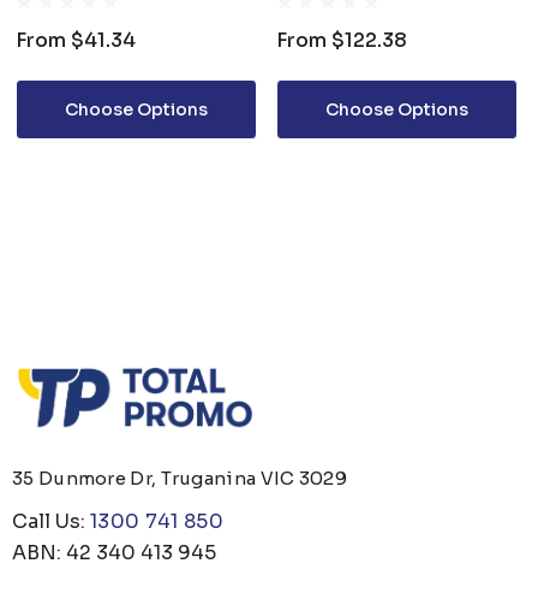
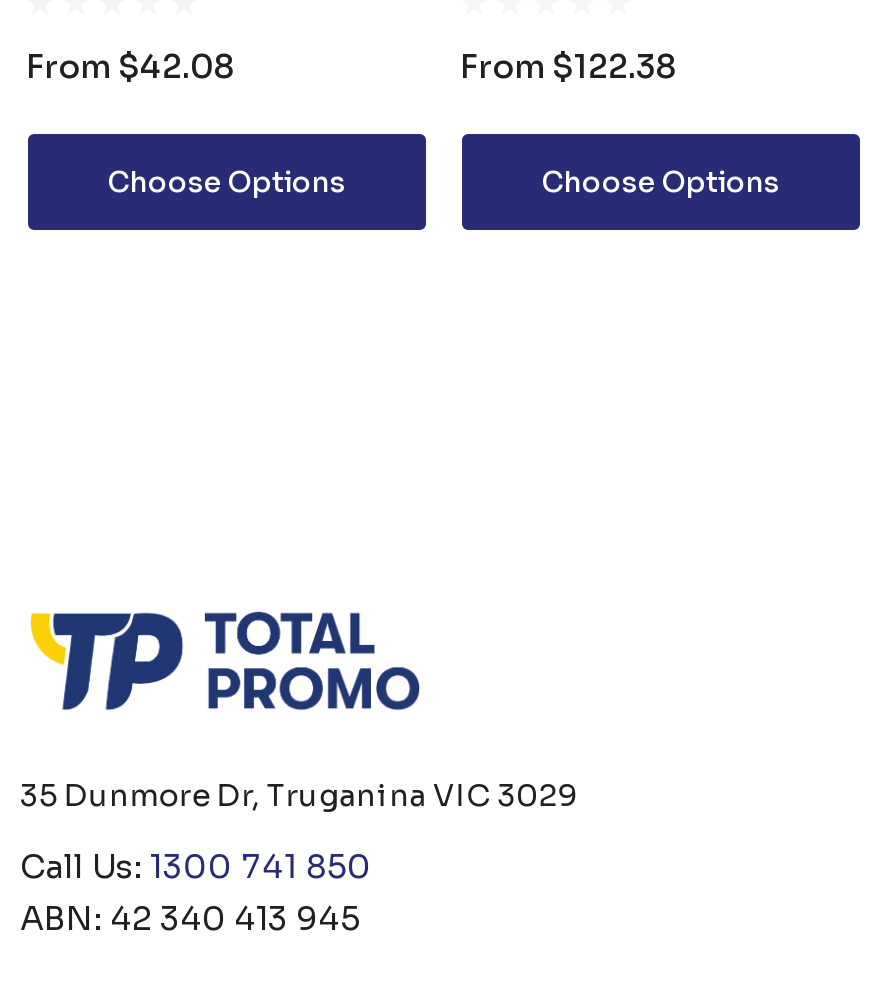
[16,28,136,53] From $41.34 -> [26,46,236,88] From $42.08

